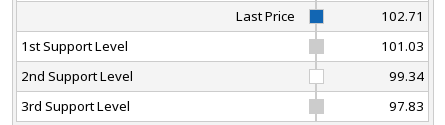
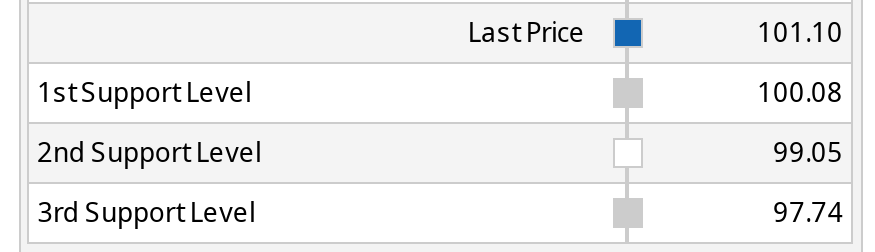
[381,7,424,25] 102.71 -> [757,14,843,50] 101.10
[381,37,424,55] 101.03 -> [757,74,843,110] 100.08
[389,67,424,85] 99.34 -> [773,134,843,170] 99.05
[389,97,424,115] 97.83 -> [773,194,843,230] 97.74

